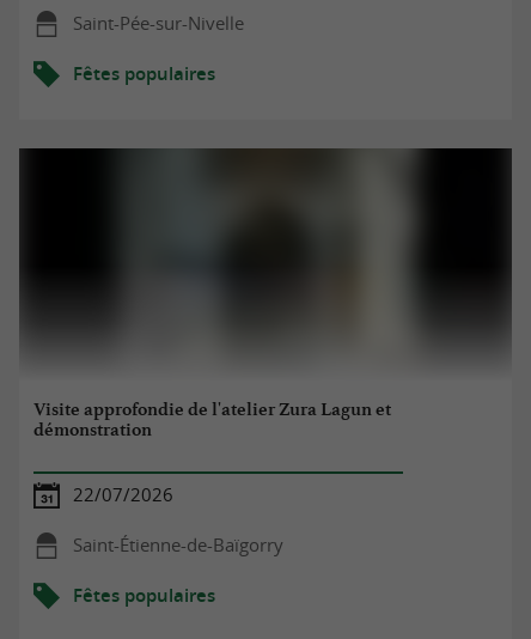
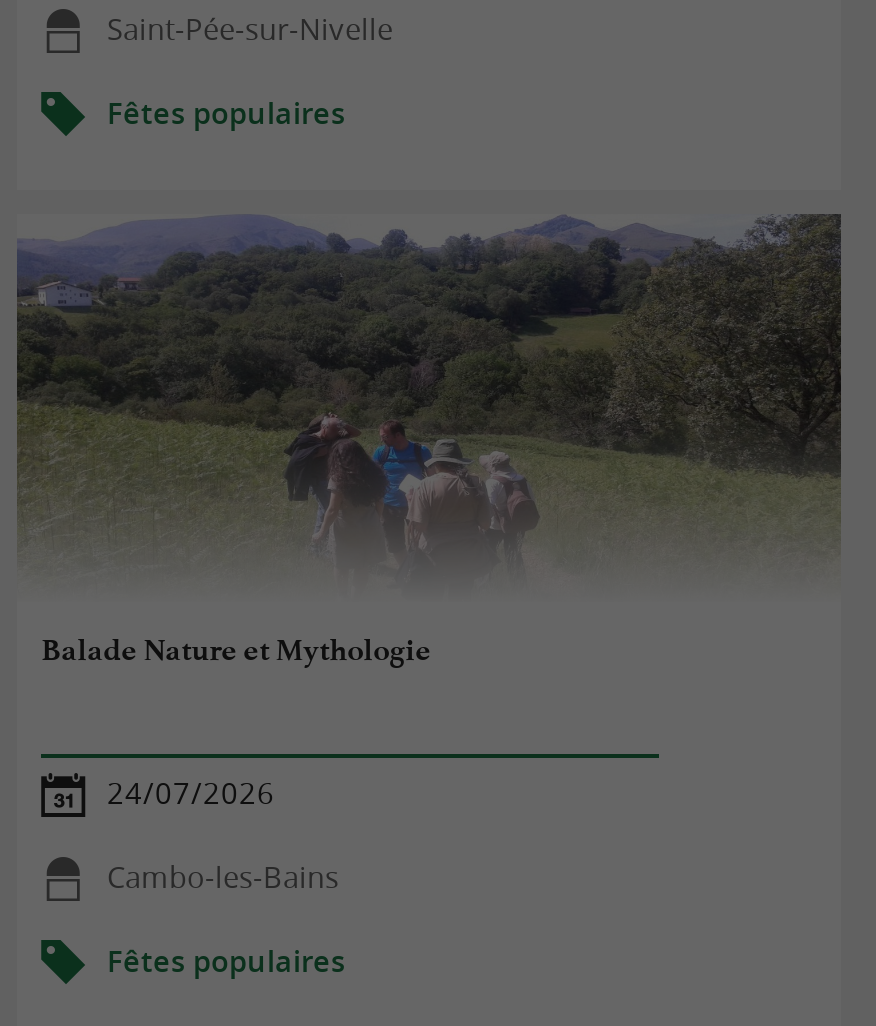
[18,147,511,440] [image] | Visite approfondie de l'atelier Zura Lagun et | démonstration -> [15,214,841,668] [image] | Balade Nature et Mythologie
[73,483,173,506] 22/07/2026 -> [107,774,275,812] 24/07/2026
[73,534,283,556] Saint-Étienne-de-Baïgorry -> [107,858,339,896] Cambo-les-Bains

